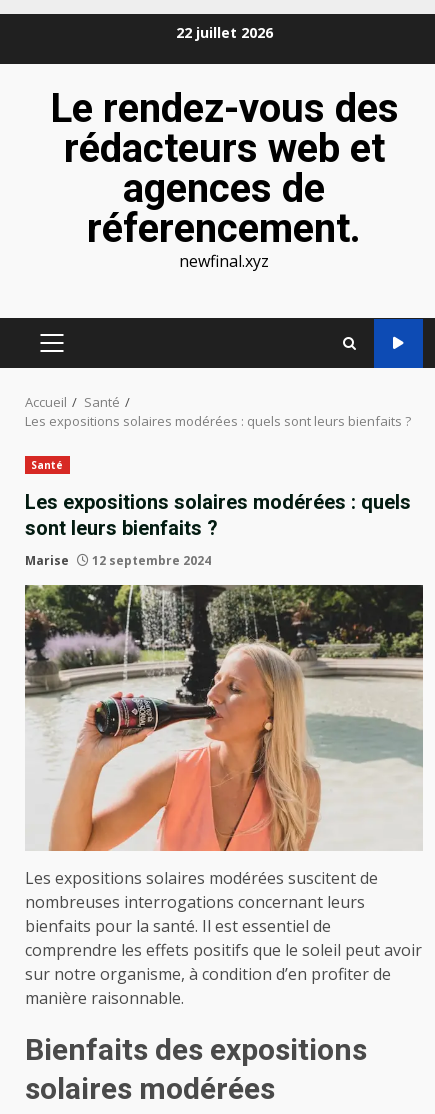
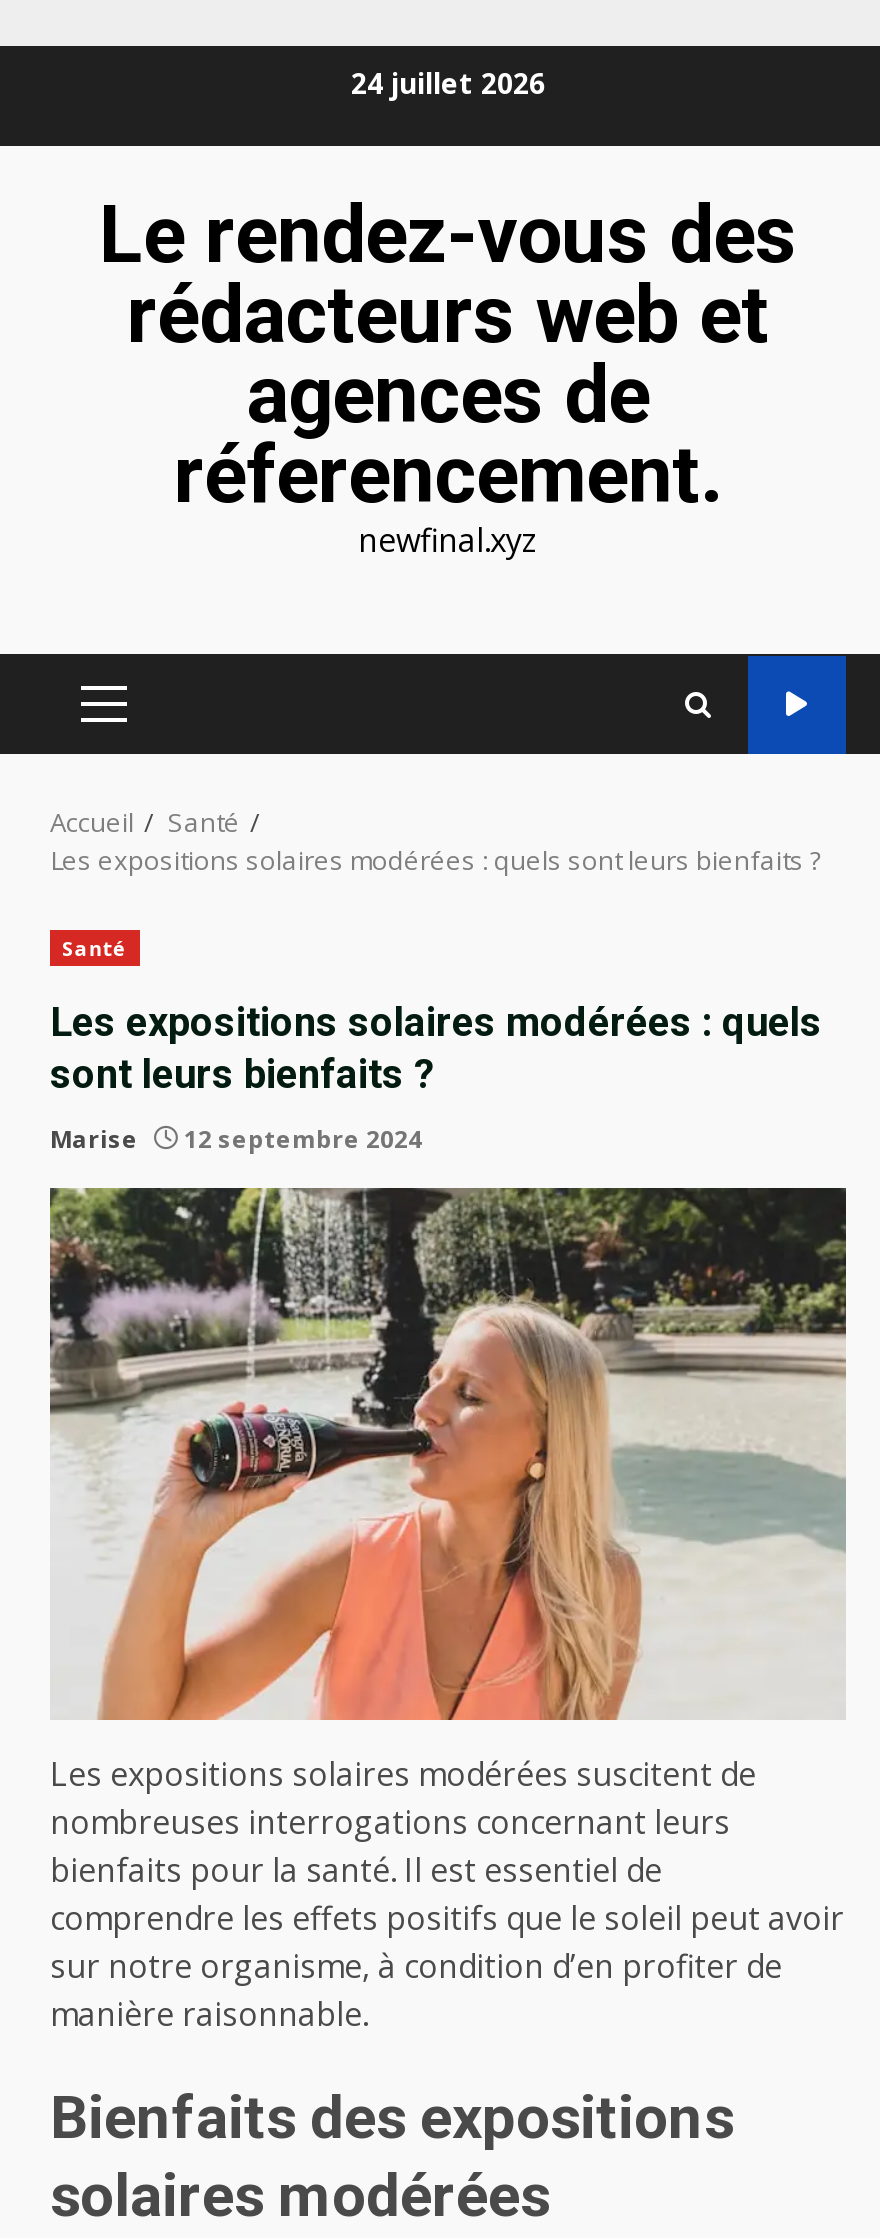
[175,22,272,41] 22 juillet 2026 -> [351,63,545,101] 24 juillet 2026

